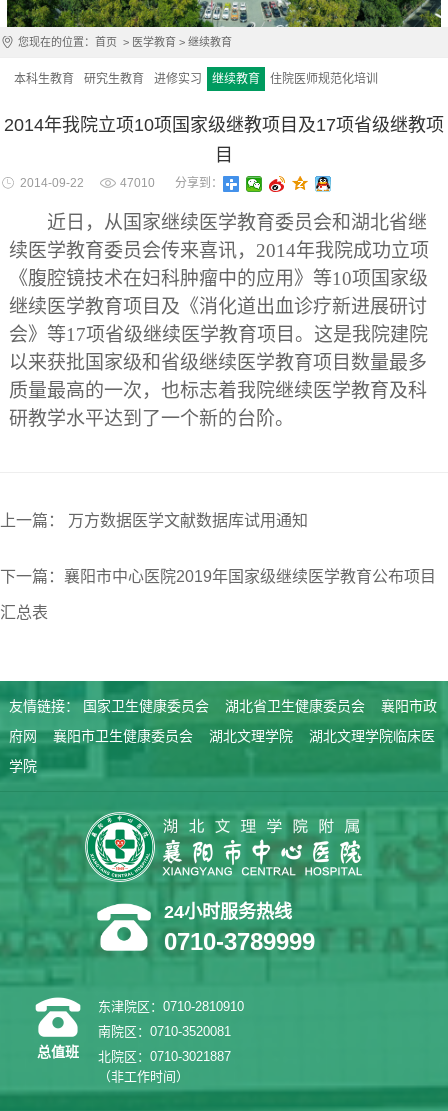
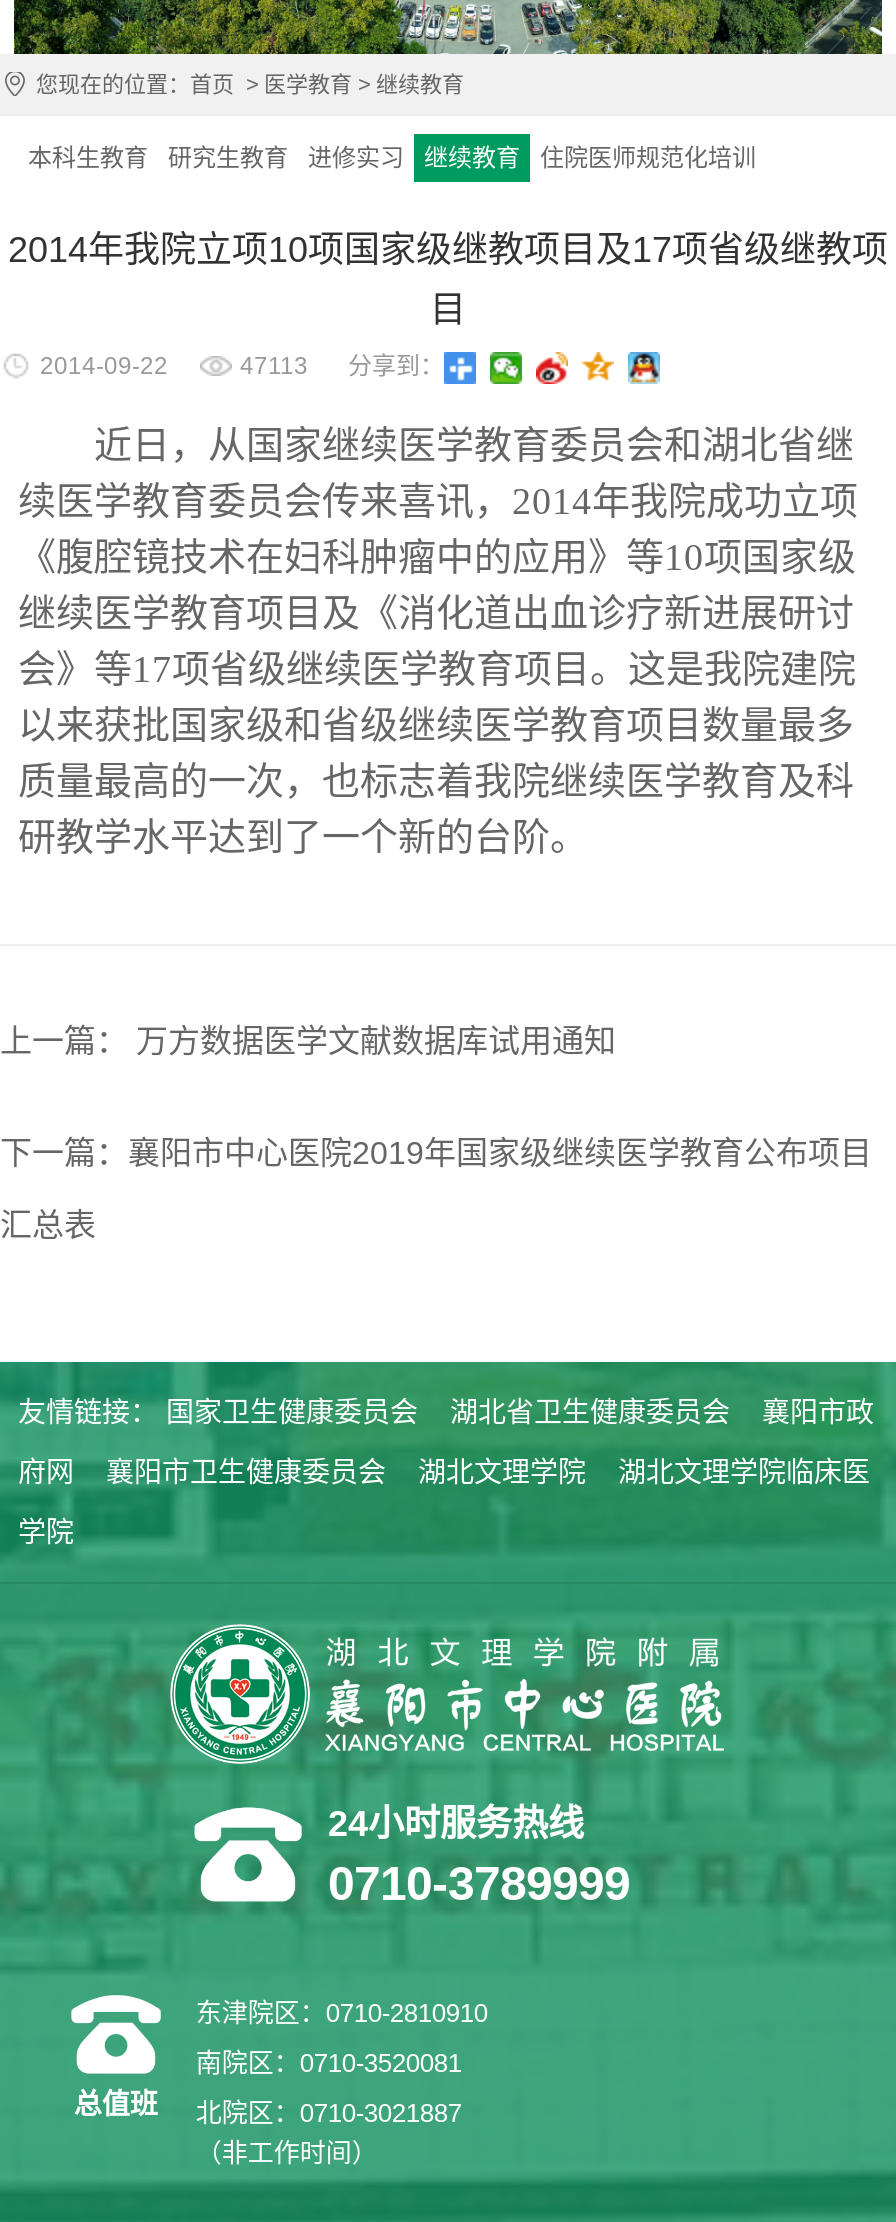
[120,176,223,190] 47010 分享到： -> [240,352,444,380] 47113 分享到：

